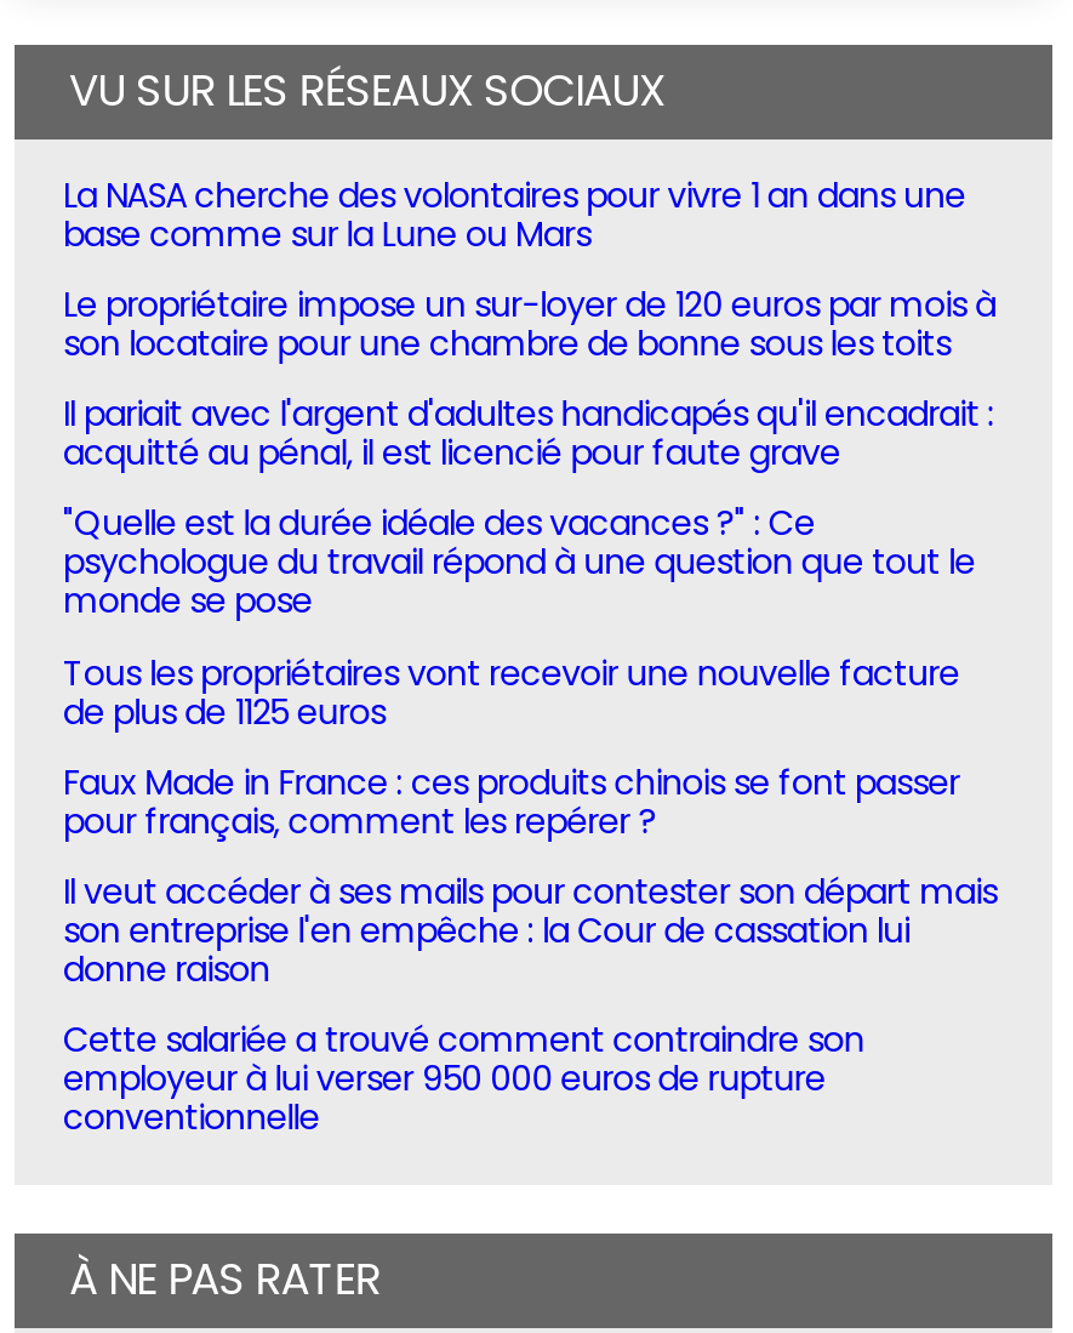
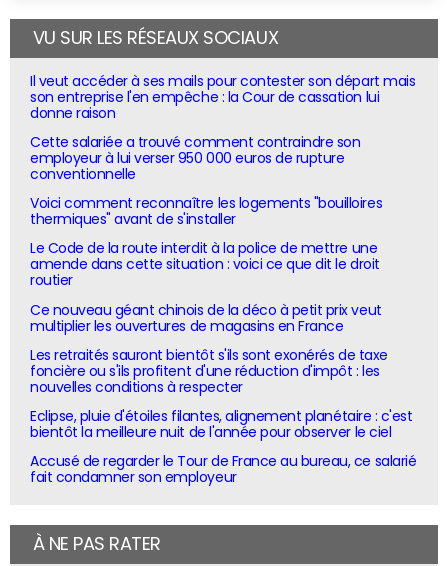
[63,179,996,837] La NASA cherche des volontaires pour vivre 1 an dans une | base comme sur la Lune ou Mars | Le propriétaire impose un sur-loyer de 120 euros par mois à | son locataire pour une chambre de bonne sous les toits | Il pariait avec l'argent d'adultes handicapés qu'il encadrait : | acquitté au pénal, il est licencié pour faute grave | "Quelle est la durée idéale des vacances ?" : Ce | psychologue du travail répond à une question que tout le | monde se pose | Tous les propriétaires vont recevoir une nouvelle facture | de plus de 1125 euros | Faux Made in France : ces produits chinois se font passer | pour français, comment les repérer ? -> none
moved [63,874,997,1134] -> [30,74,415,181]: Il veut accéder à ses mails pour contester son départ mais | son entreprise l'en empêche : la Cour de cassation lui | donne raison | Cette salariée a trouvé comment contraindre son | employeur à lui verser 950 000 euros de rupture | conventionnelle
none -> [30,196,416,484] Voici comment reconnaître les logements "bouilloires | thermiques" avant de s'installer | Le Code de la route interdit à la police de mettre une | amende dans cette situation : voici ce que dit le droit | routier | Ce nouveau géant chinois de la déco à petit prix veut | multiplier les ouvertures de magasins en France | Les retraités sauront bientôt s'ils sont exonérés de taxe | foncière ou s'ils profitent d'une réduction d'impôt : les | nouvelles conditions à respecter | Eclipse, pluie d'étoiles filantes, alignement planétaire : c'est | bientôt la meilleure nuit de l'année pour observer le ciel | Accusé de regarder le Tour de France au bureau, ce salarié | fait condamner son employeur

